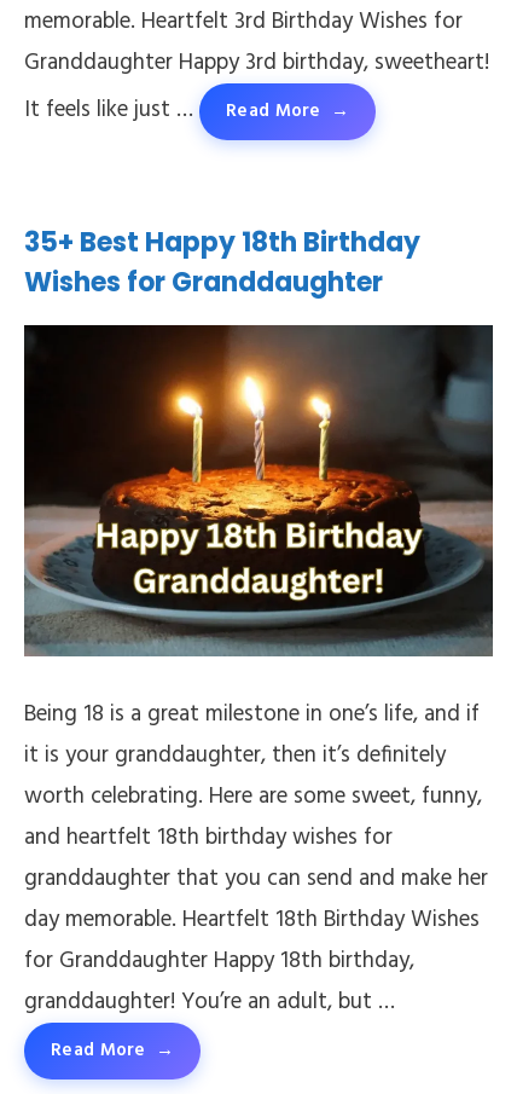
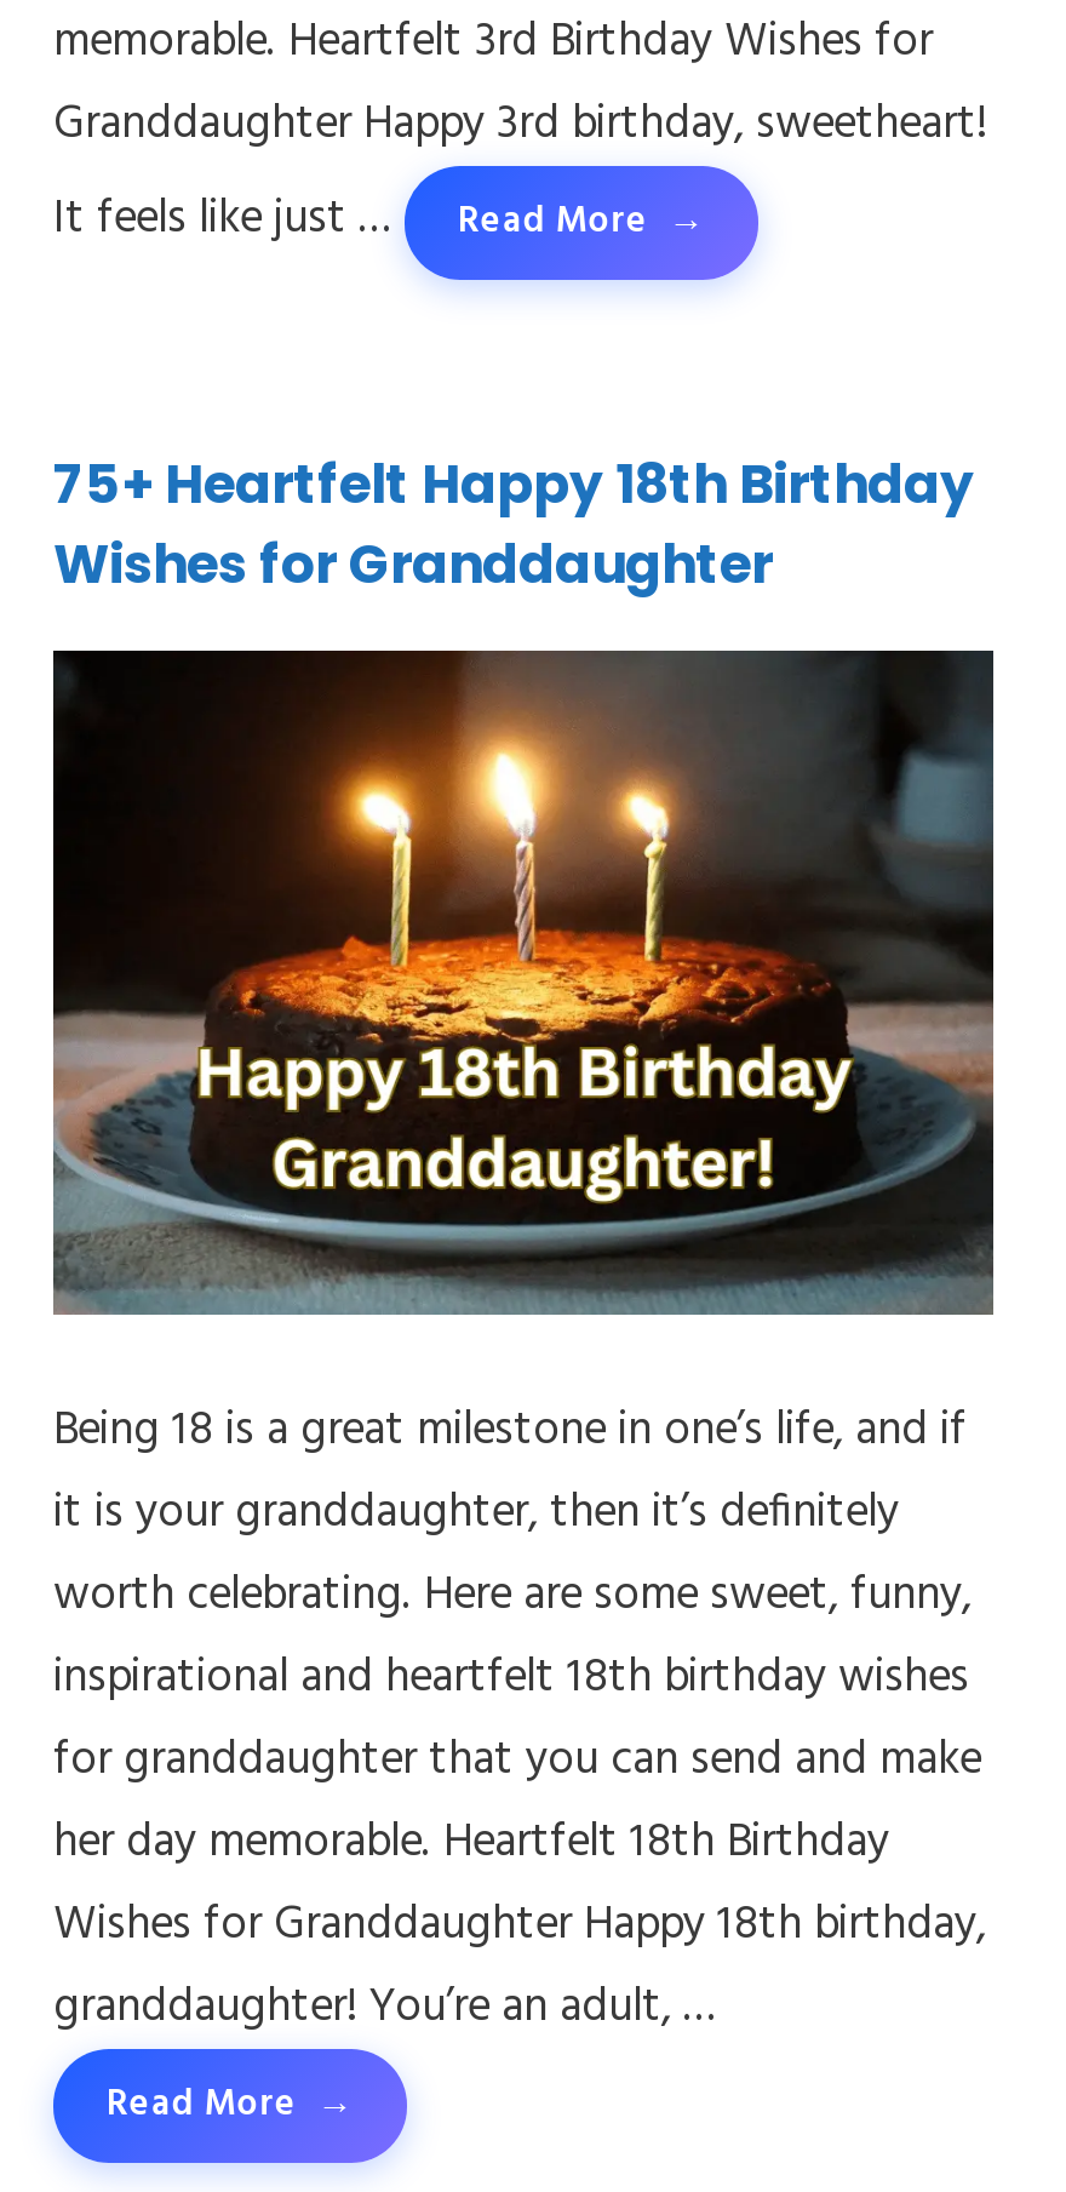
[24,223,420,261] 35+ Best Happy 18th Birthday -> [53,448,974,523] 75+ Heartfelt Happy 18th Birthday
[24,819,488,1020] and heartfelt 18th birthday wishes for | granddaughter that you can send and make her | day memorable. Heartfelt 18th Birthday Wishes | for Granddaughter Happy 18th birthday, | granddaughter! You’re an adult, but … -> [53,1642,986,2044] inspirational and heartfelt 18th birthday wishes | for granddaughter that you can send and make | her day memorable. Heartfelt 18th Birthday | Wishes for Granddaughter Happy 18th birthday, | granddaughter! You’re an adult, …

